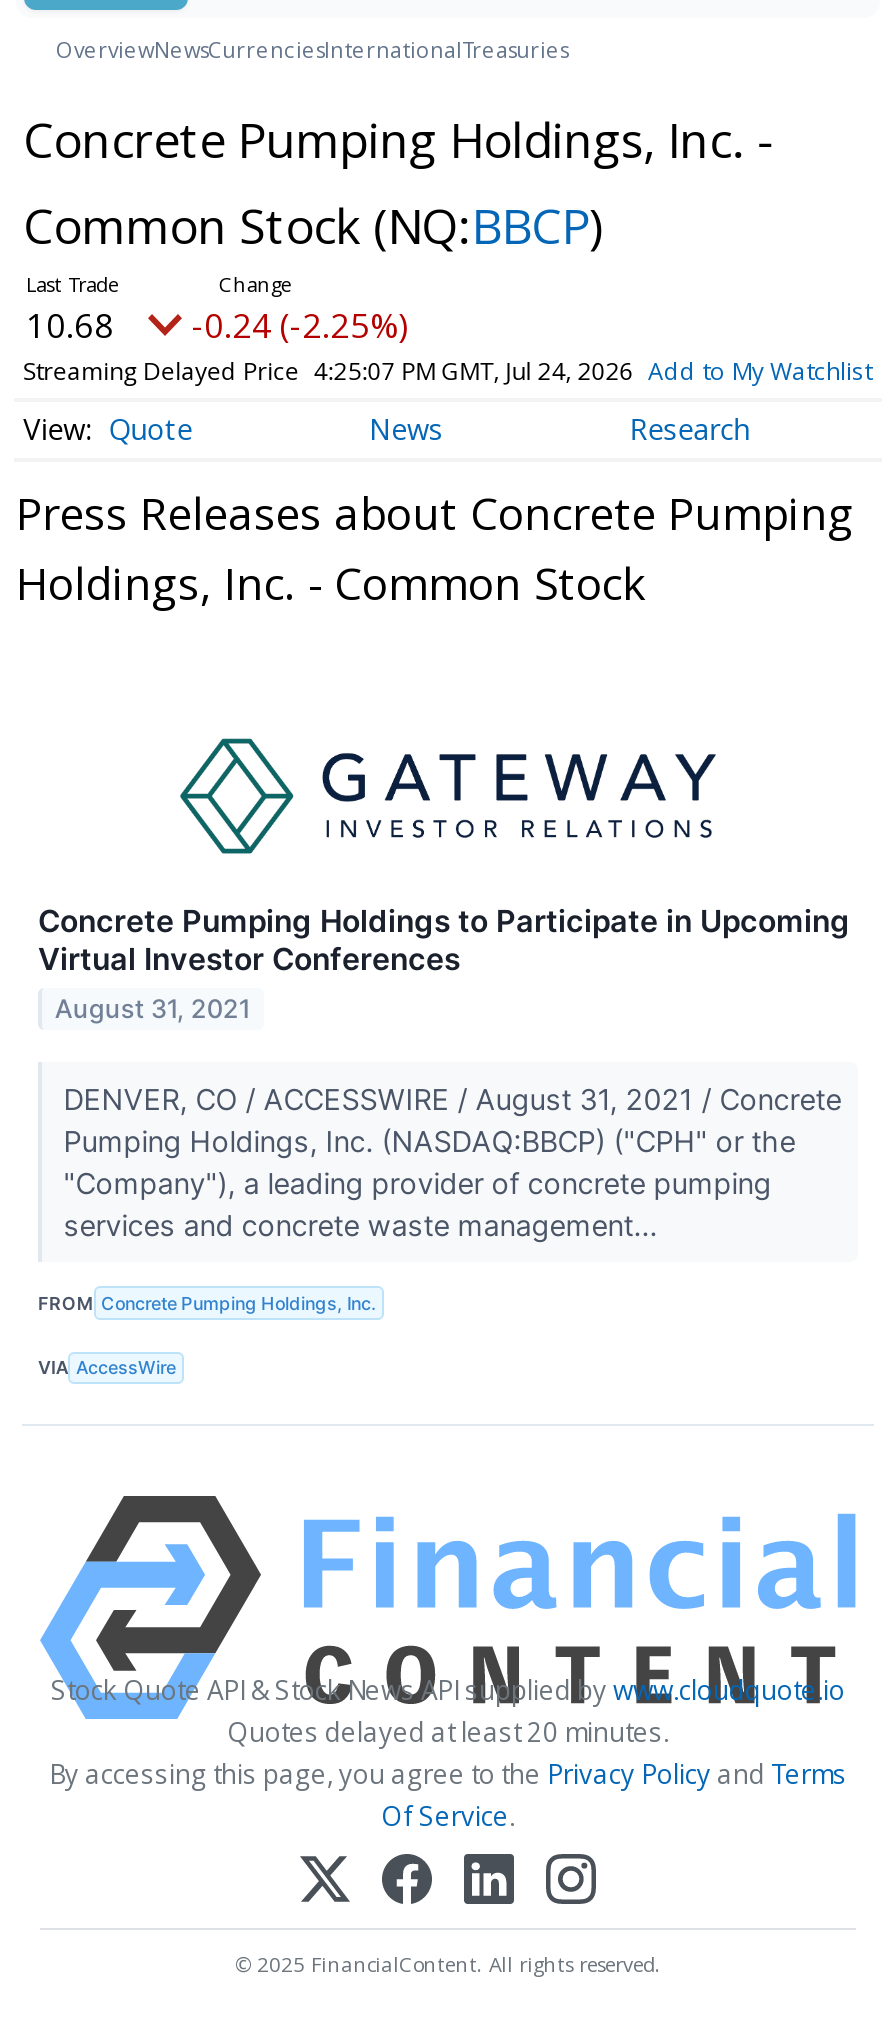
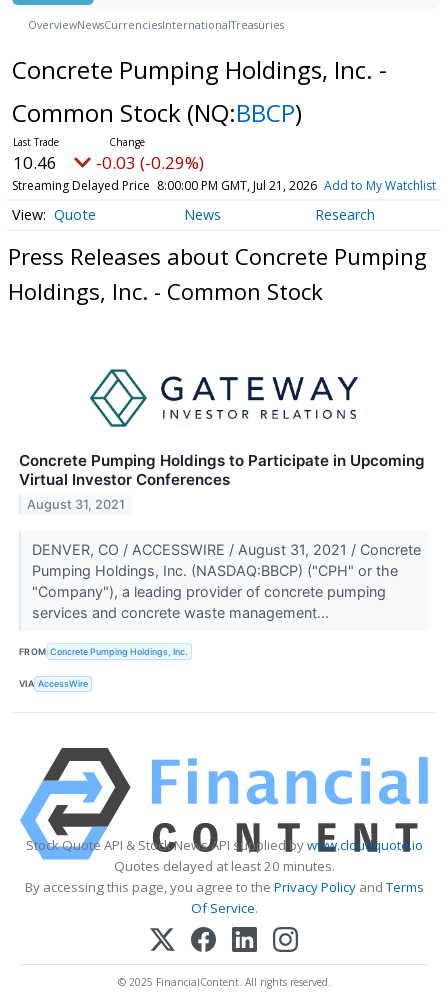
[26,302,114,348] 10.68 -> [13,151,57,174] 10.46
[192,302,408,348] -0.24 (-2.25%) -> [96,151,204,174] -0.03 (-0.29%)
[23,354,872,388] Streaming Delayed Price 4:25:07 PM GMT, Jul 24, 2026 Add to My Watchlist -> [12,177,436,194] Streaming Delayed Price 8:00:00 PM GMT, Jul 21, 2026 Add to My Watchlist

